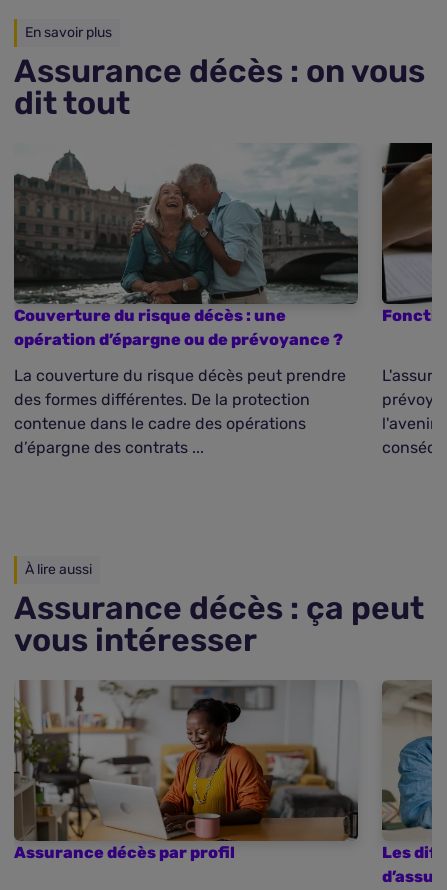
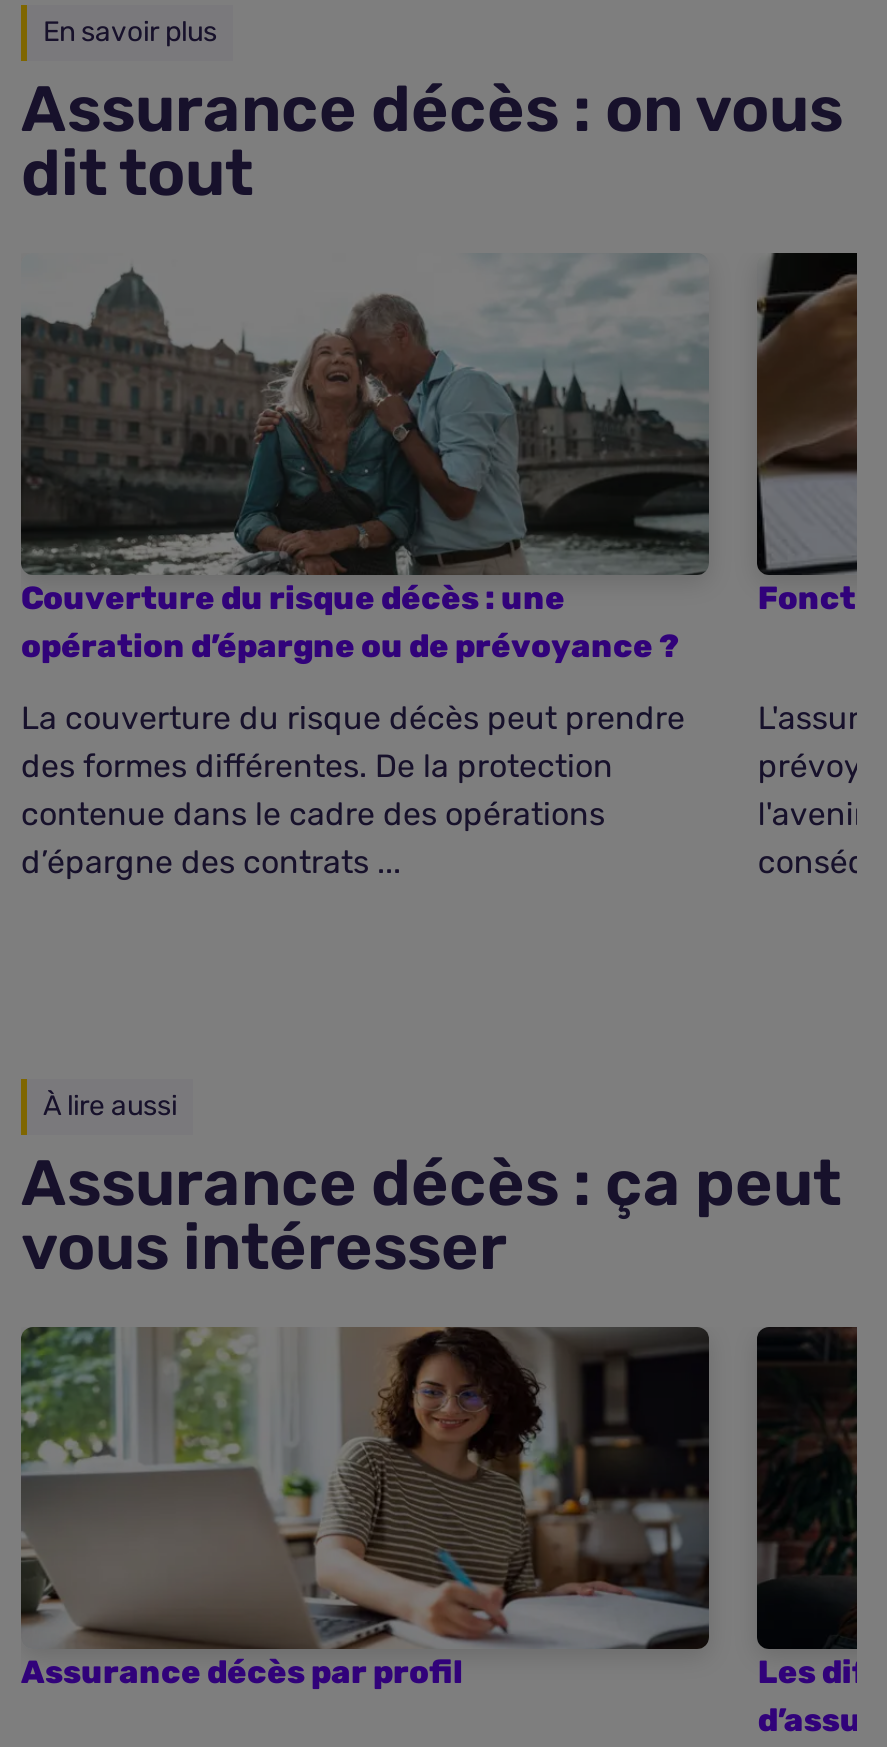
[13,680,359,842] [image] -> [19,1325,711,1651] [image]
[382,680,433,841] [image] -> [755,1325,859,1649] [image]

